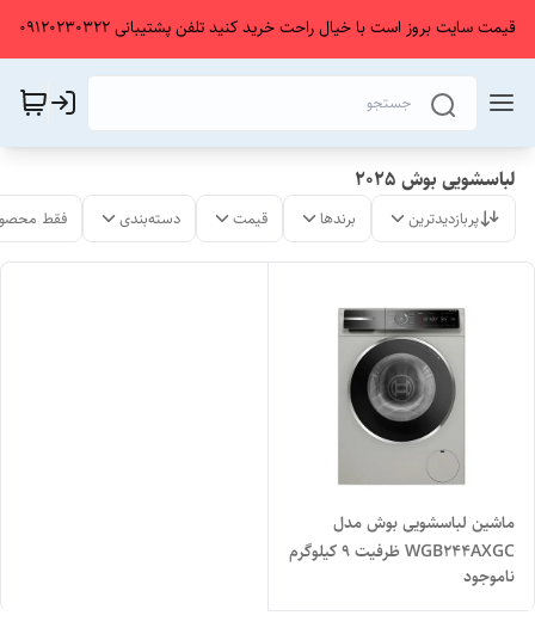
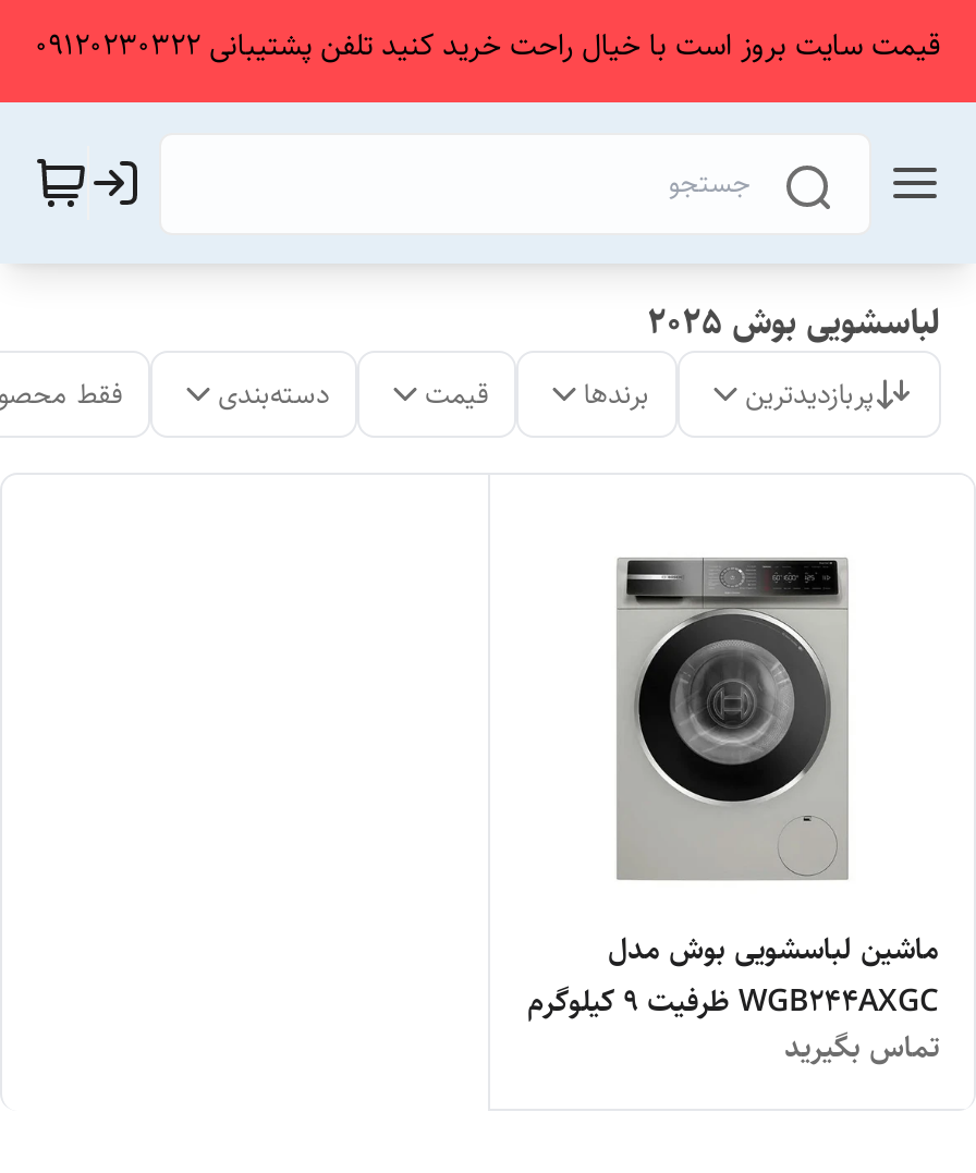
[463,564,515,590] ناموجود -> [784,1024,939,1072] تماس بگیرید

